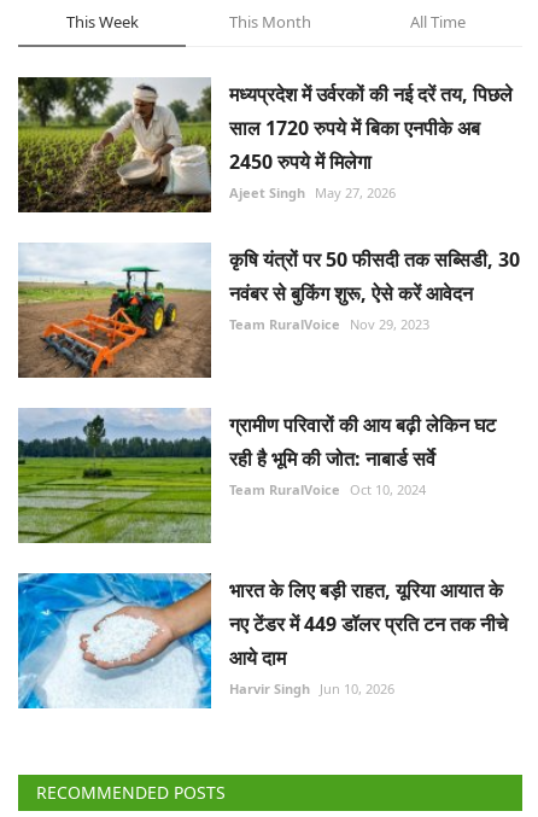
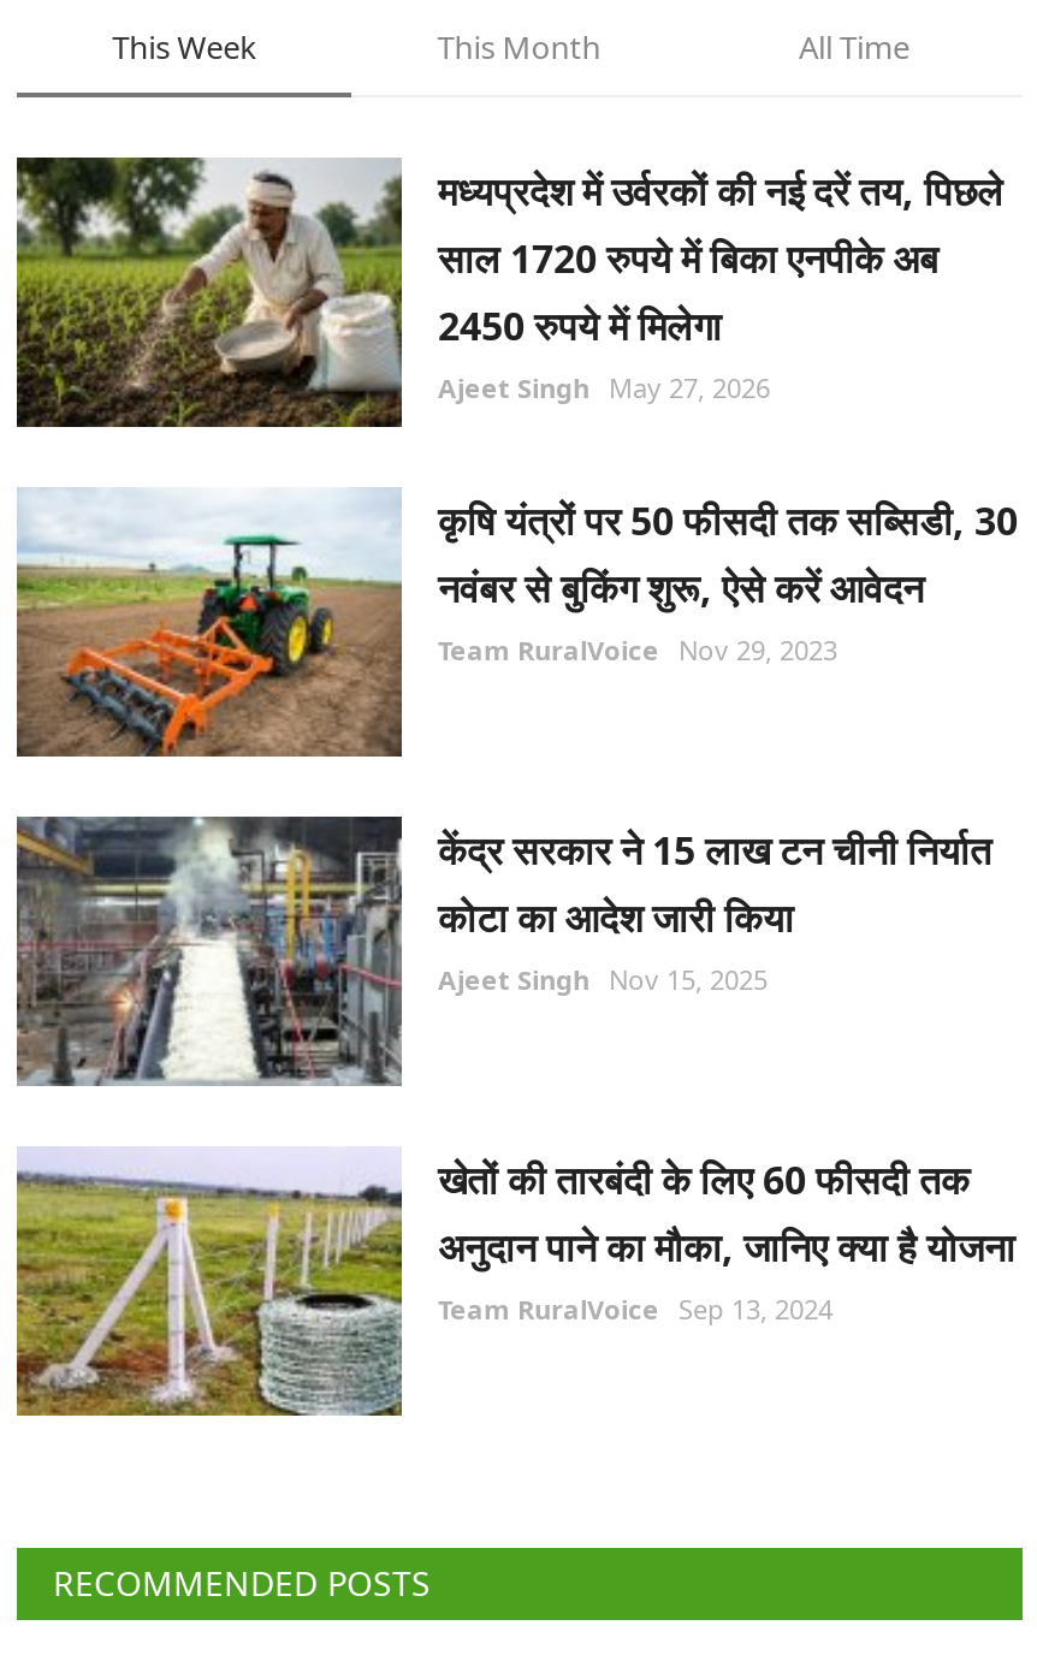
[18,408,496,543] [image] | ग्रामीण परिवारों की आय बढ़ी लेकिन घट | रही है भूमि की जोत: नाबार्ड सर्वे | Team RuralVoice Oct 10, 2024 -> [14,814,991,1088] [image] | केंद्र सरकार ने 15 लाख टन चीनी निर्यात | कोटा का आदेश जारी किया | Ajeet Singh Nov 15, 2025
[17,572,508,710] [image] | भारत के लिए बड़ी राहत, यूरिया आयात के | नए टेंडर में 449 डॉलर प्रति टन तक नीचे | आये दाम | Harvir Singh Jun 10, 2026 -> [14,1146,1015,1418] [image] | खेतों की तारबंदी के लिए 60 फीसदी तक | अनुदान पाने का मौका, जानिए क्या है योजना | Team RuralVoice Sep 13, 2024

